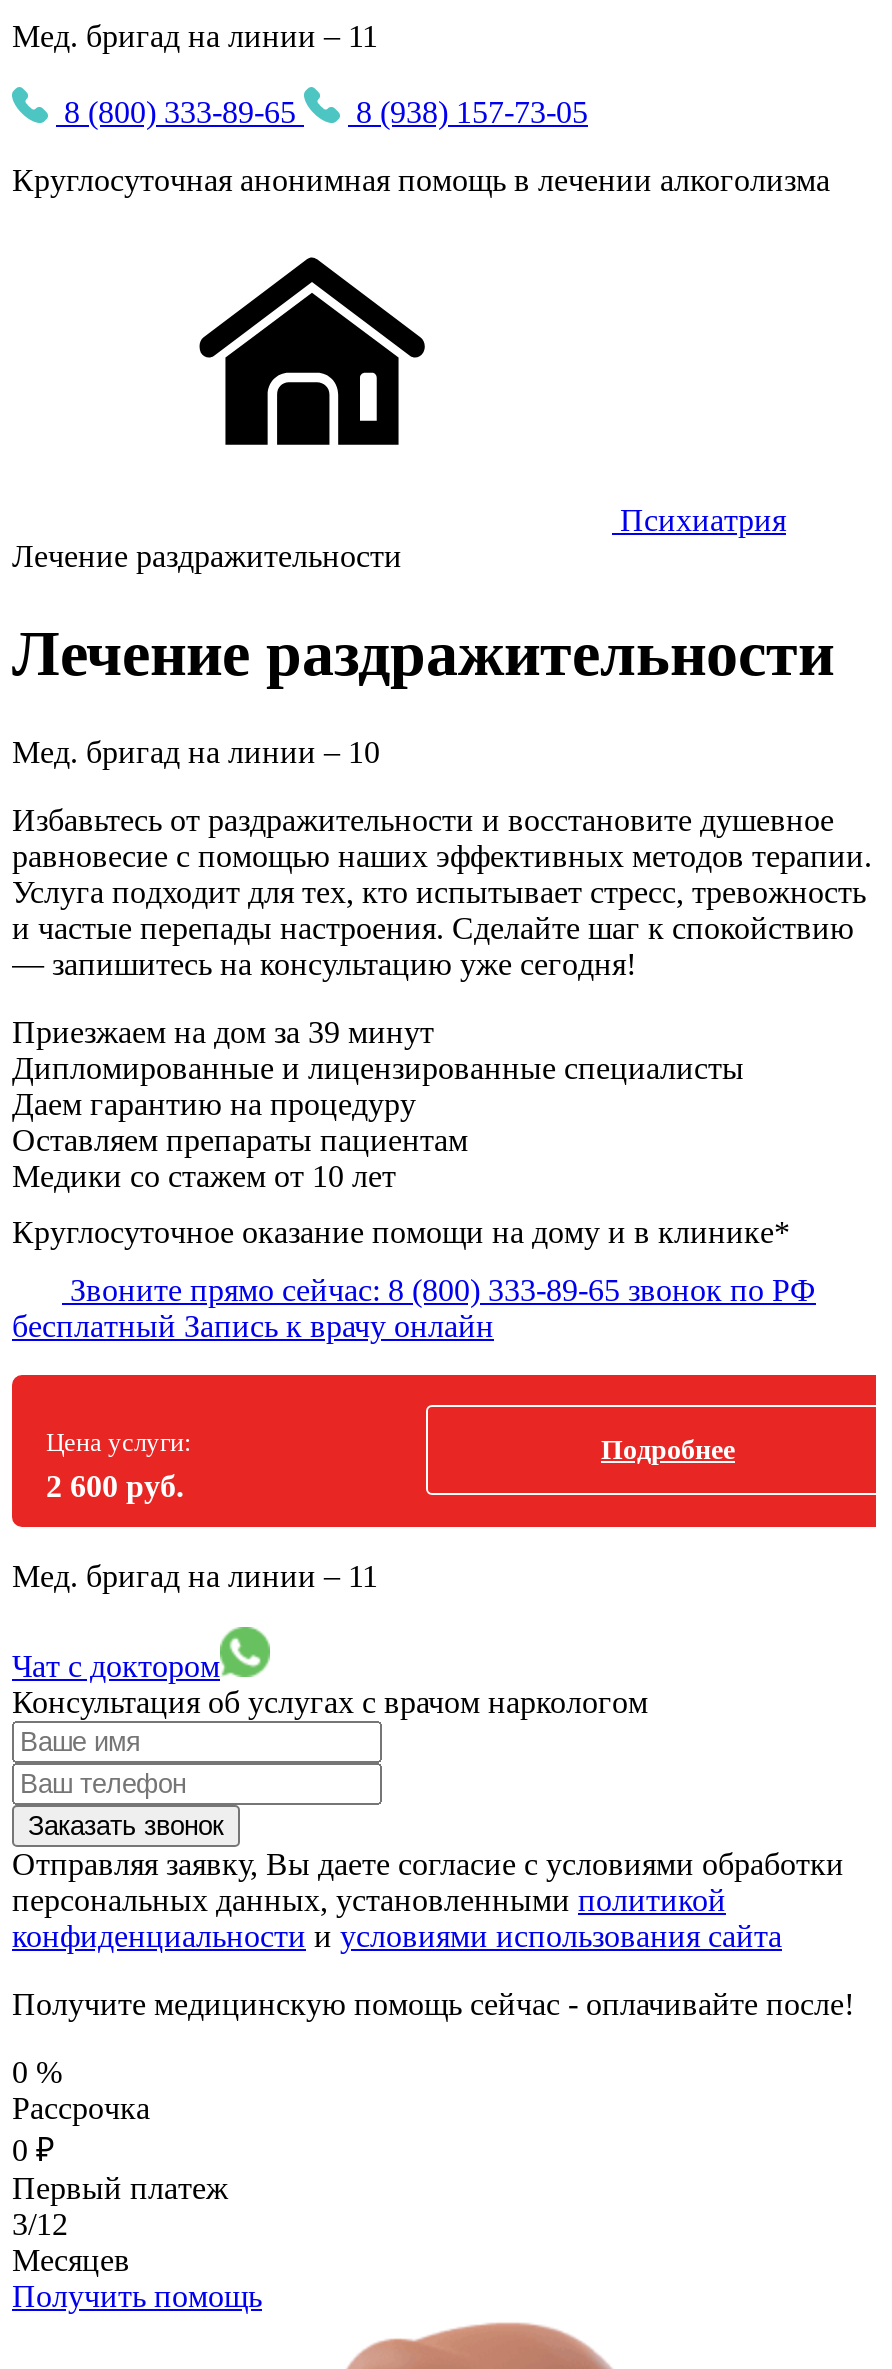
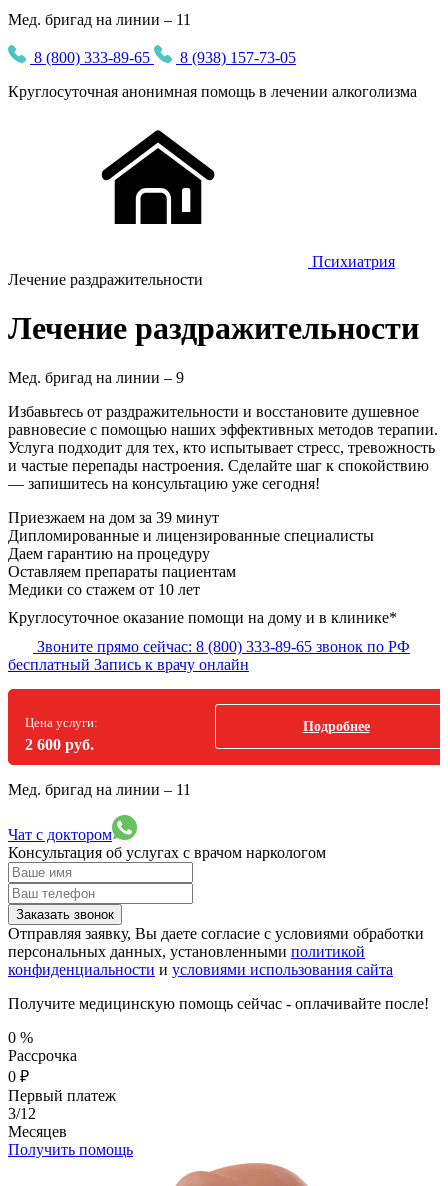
[12,735,380,769] Мед. бригад на линии – 10 -> [8,369,184,386] Мед. бригад на линии – 9

